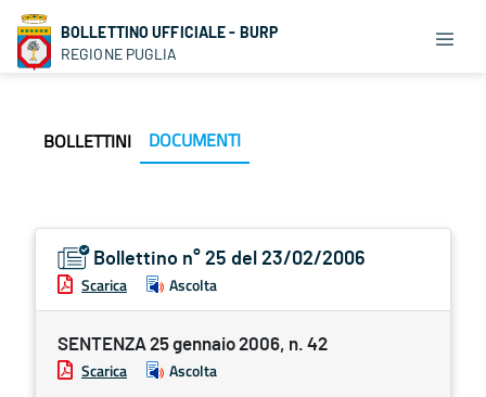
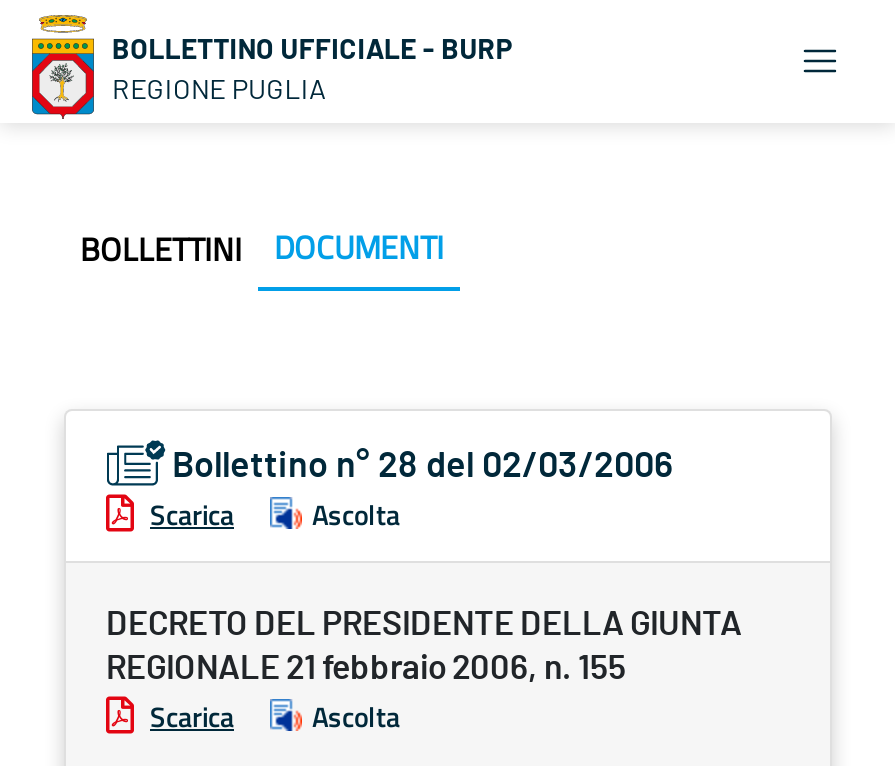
[93,249,366,269] Bollettino n° 25 del 23/02/2006 -> [172,449,674,485] Bollettino n° 28 del 02/03/2006
[57,335,328,354] SENTENZA 25 gennaio 2006, n. 42 -> [106,607,742,685] DECRETO DEL PRESIDENTE DELLA GIUNTA | REGIONALE 21 febbraio 2006, n. 155

